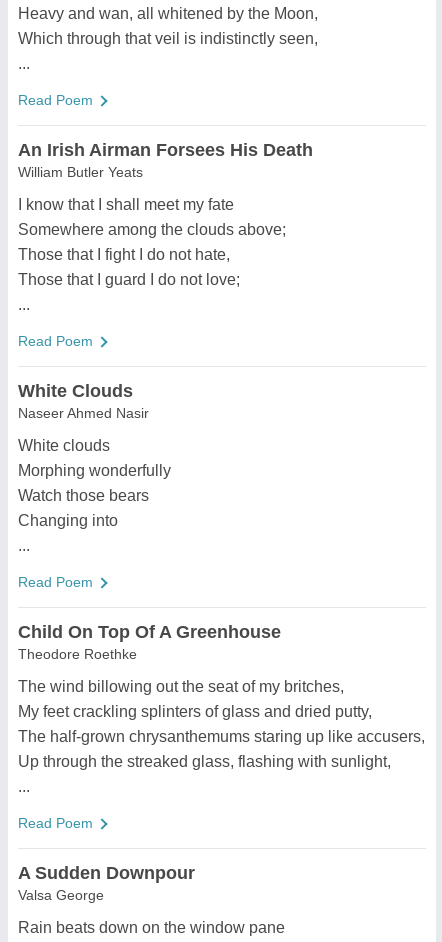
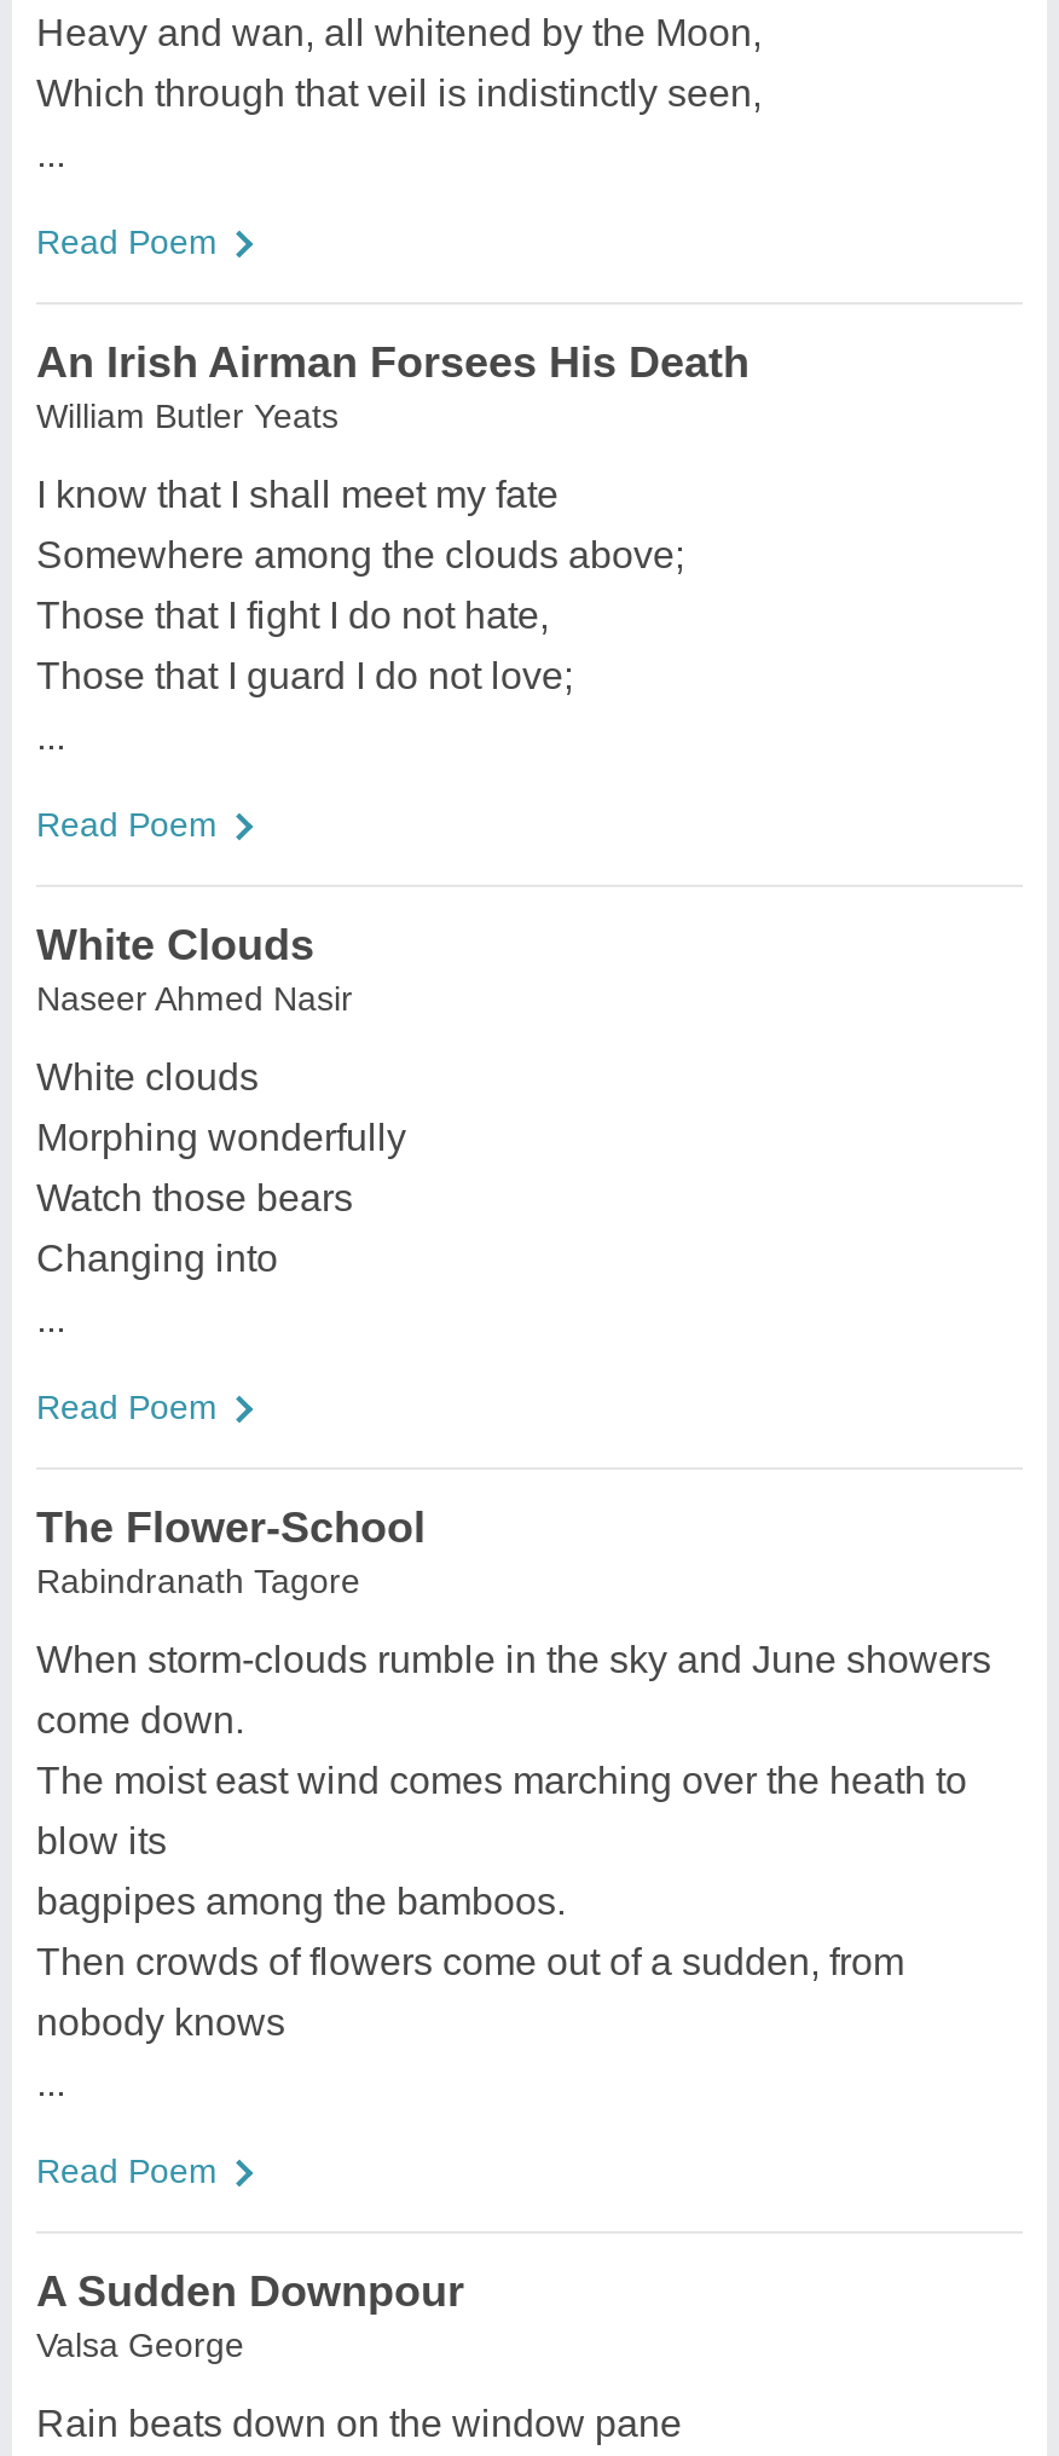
[18,622,425,770] Child On Top Of A Greenhouse | Theodore Roethke | The wind billowing out the seat of my britches, | My feet crackling splinters of glass and dried putty, | The half-grown chrysanthemums staring up like accusers, | Up through the streaked glass, flashing with sunlight, -> [36,1504,991,2043] The Flower-School | Rabindranath Tagore | When storm-clouds rumble in the sky and June showers | come down. | The moist east wind comes marching over the heath to | blow its | bagpipes among the bamboos. | Then crowds of flowers come out of a sudden, from | nobody knows

